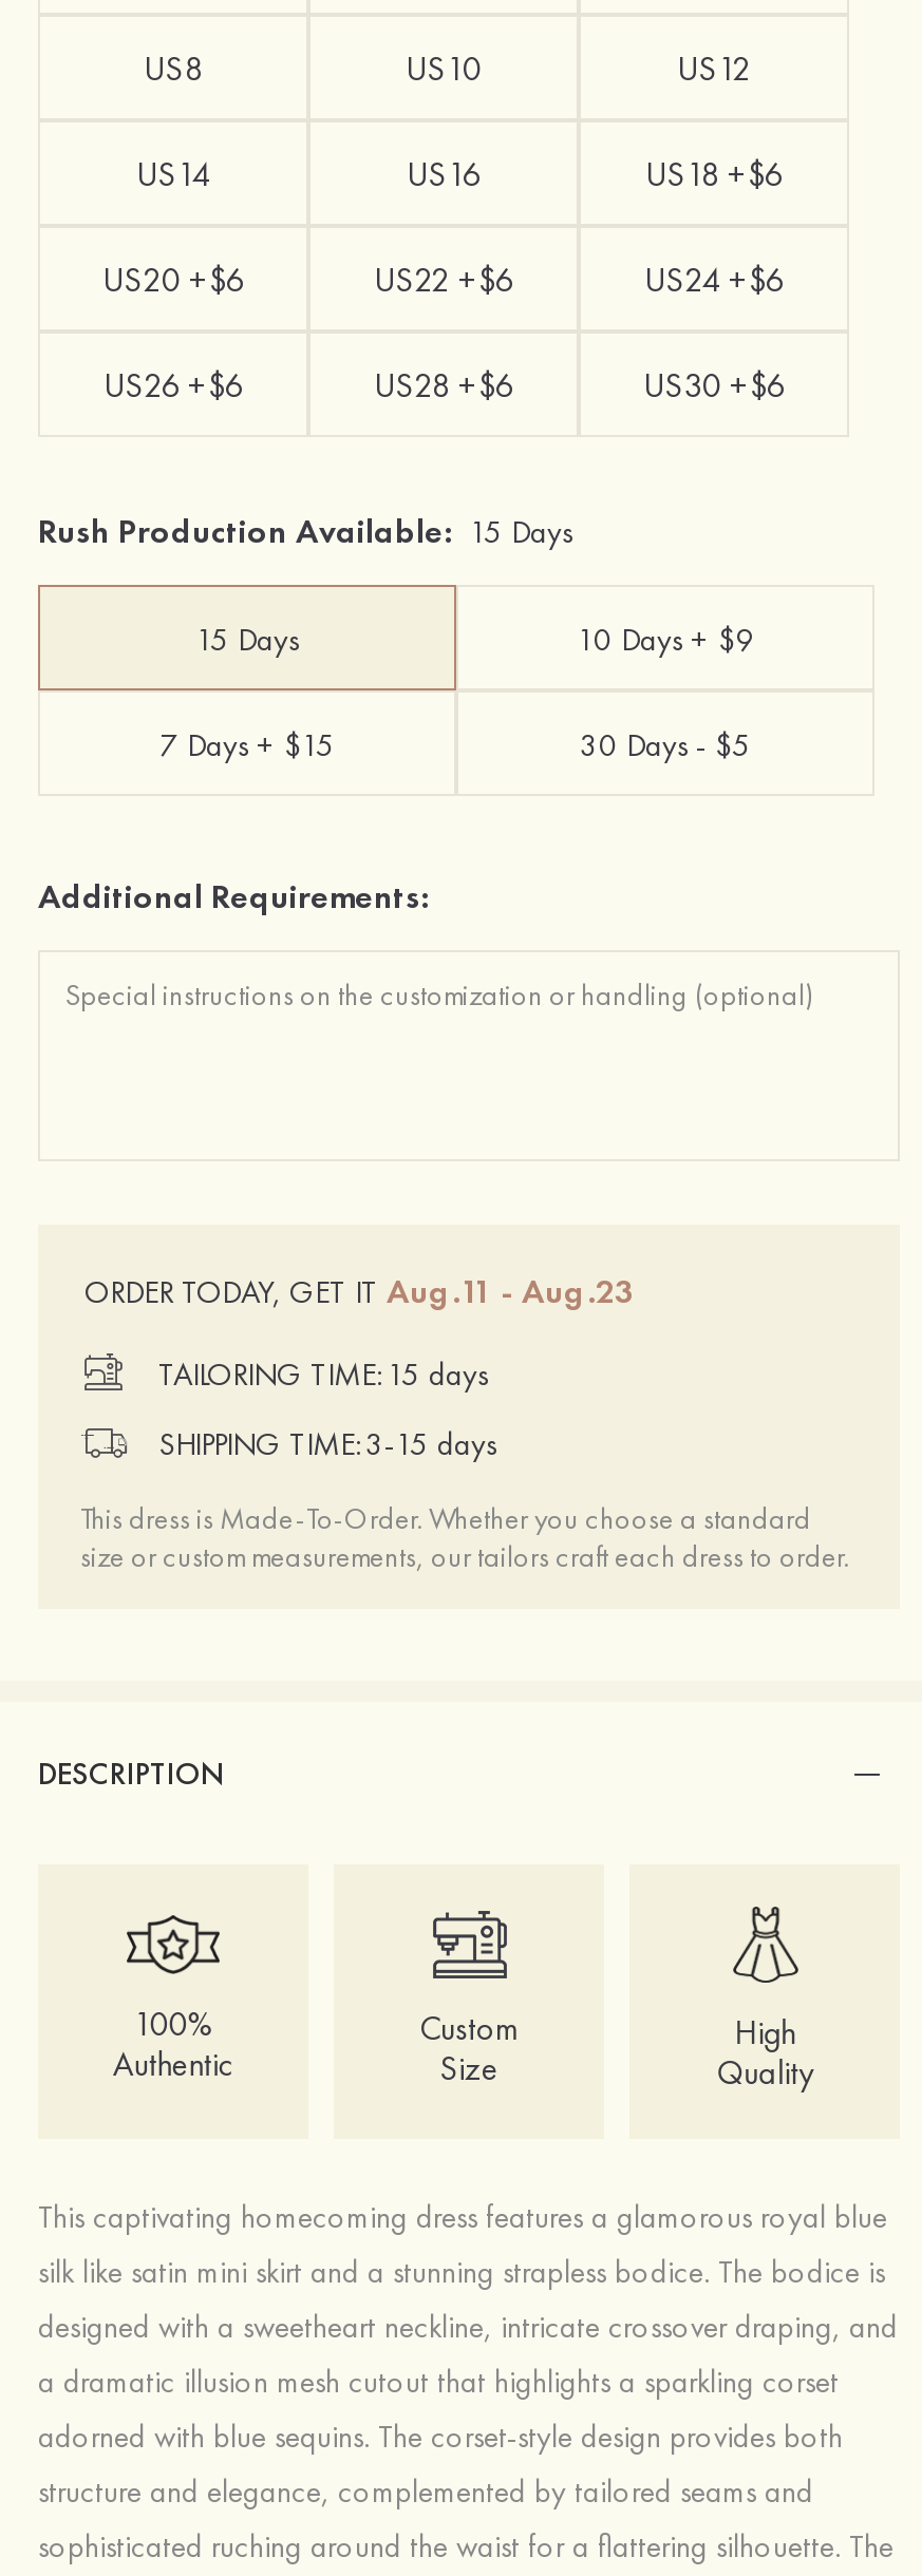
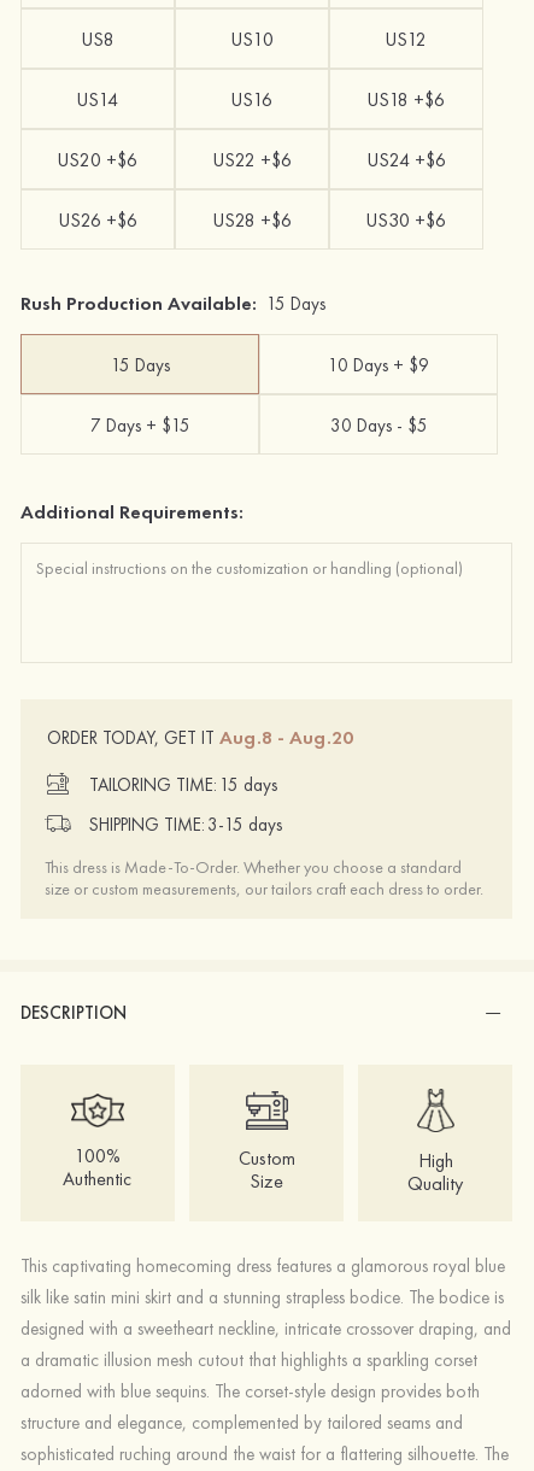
[84,1270,634,1314] ORDER TODAY, GET IT Aug.11 - Aug.23 -> [47,725,353,750] ORDER TODAY, GET IT Aug.8 - Aug.20

